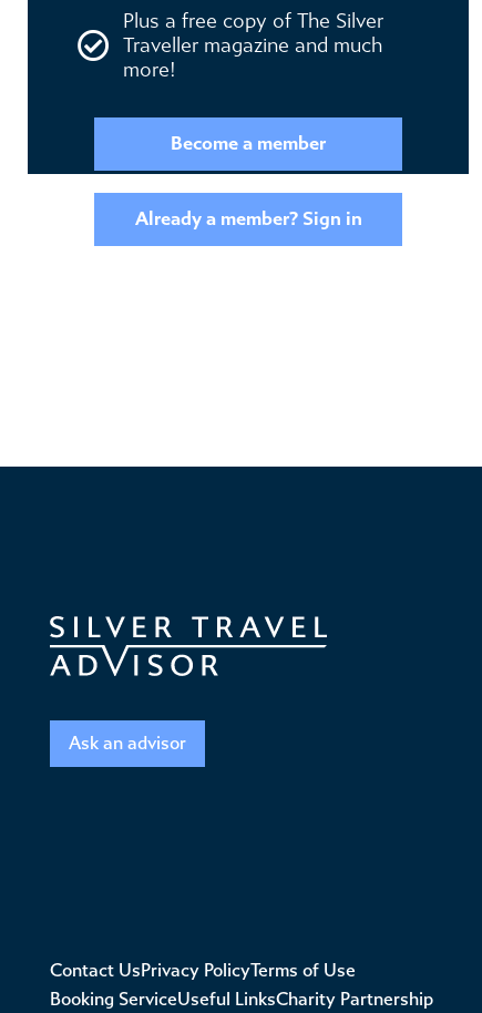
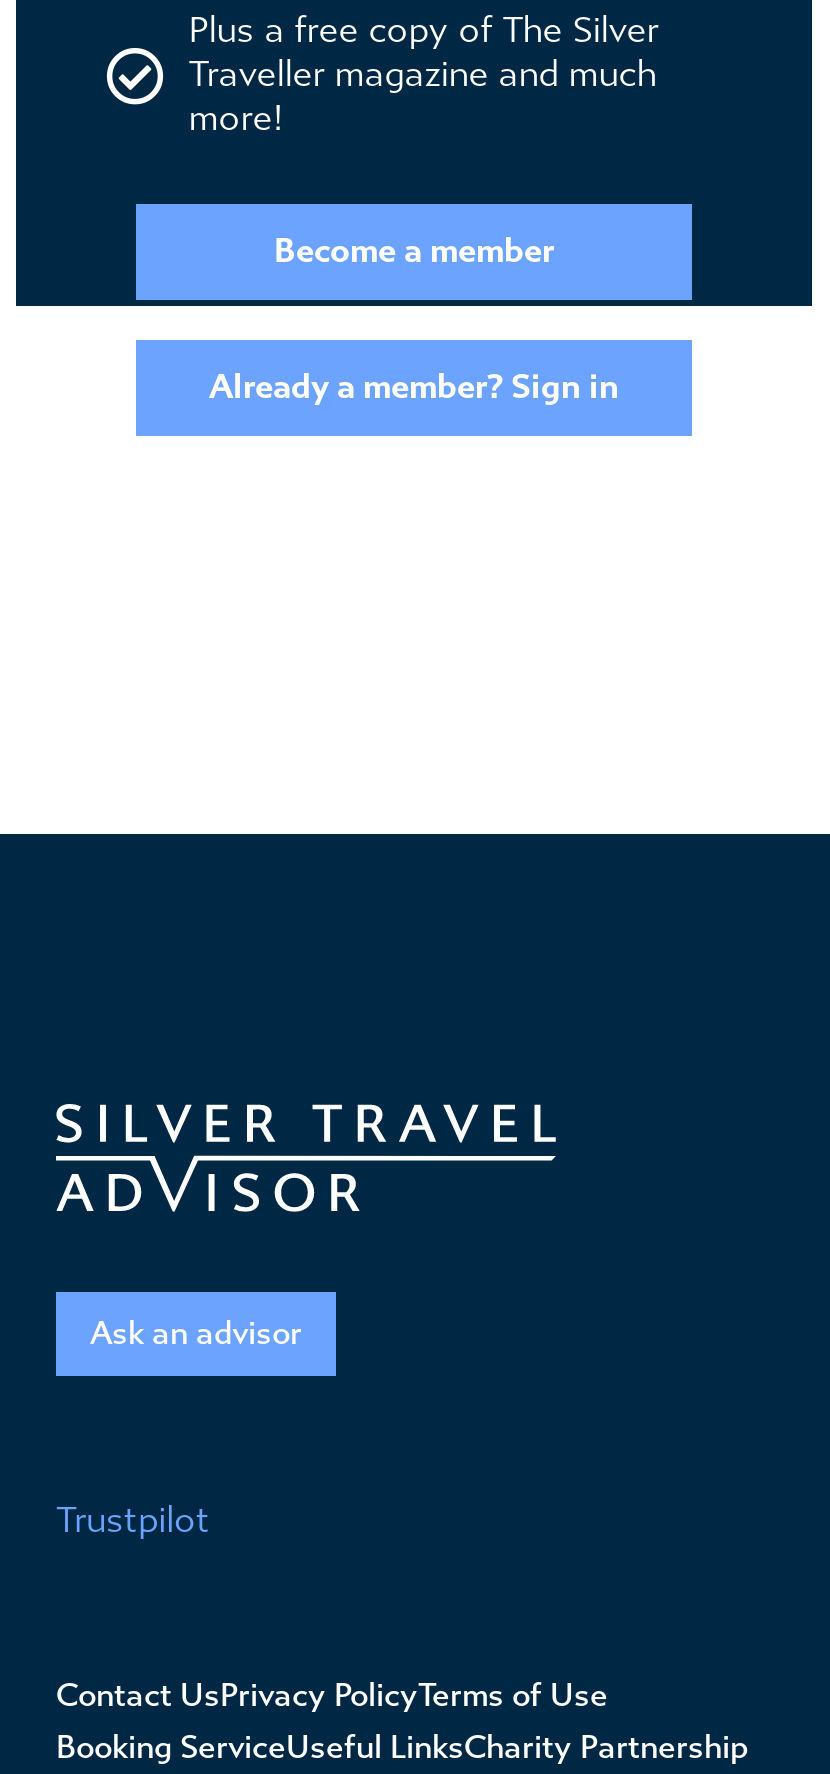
none -> [56,1501,210,1543] Trustpilot

